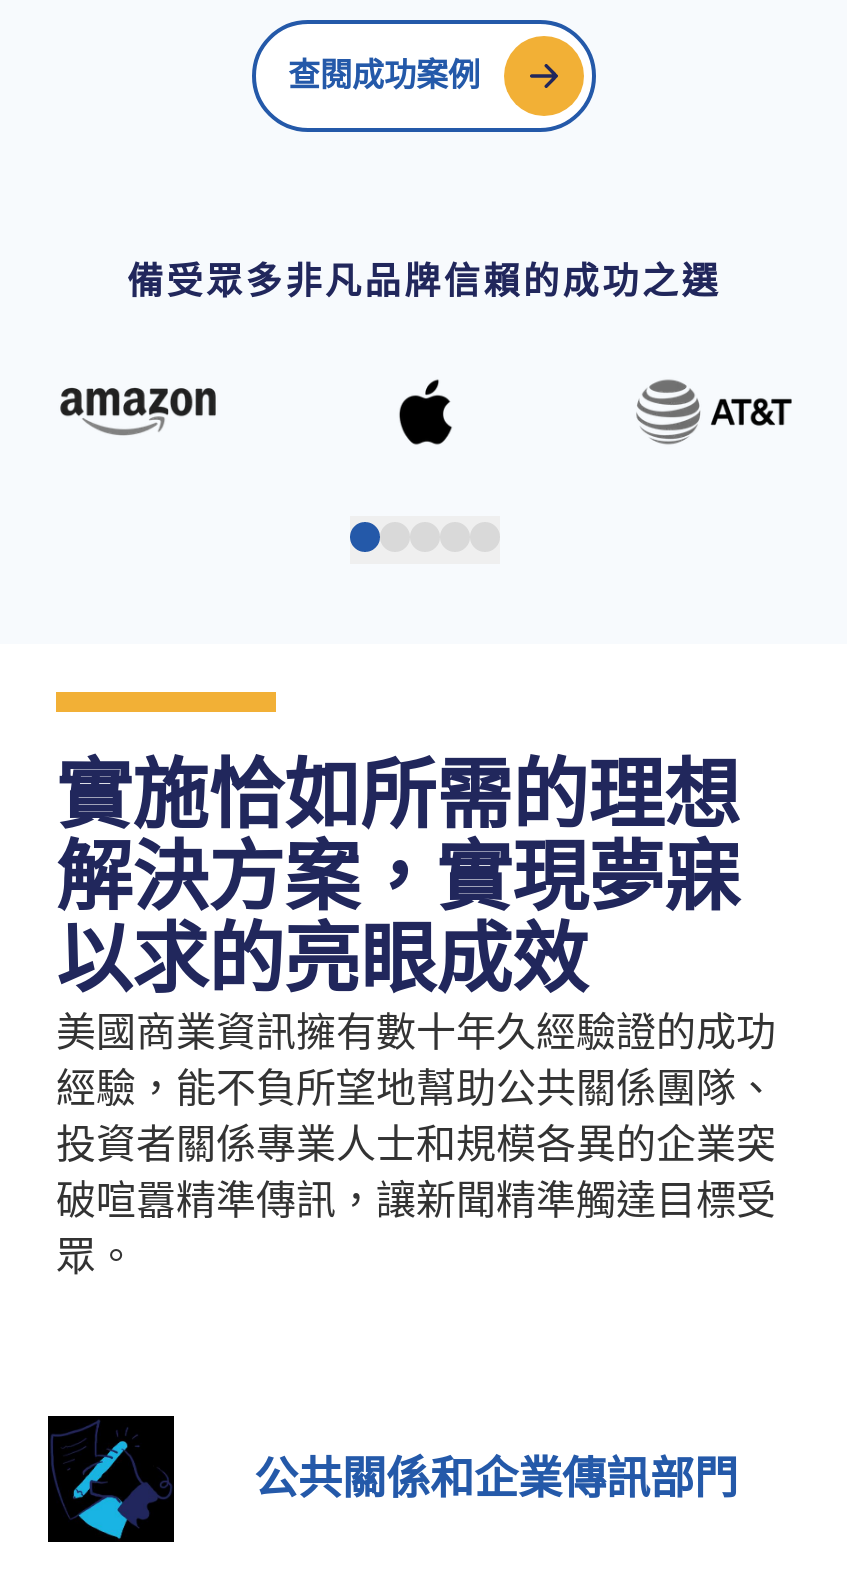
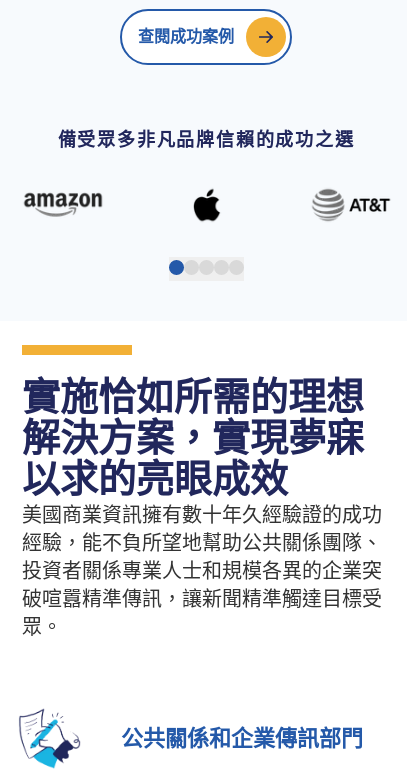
[46,1414,176,1544] [image] -> [18,707,81,770] [image]

